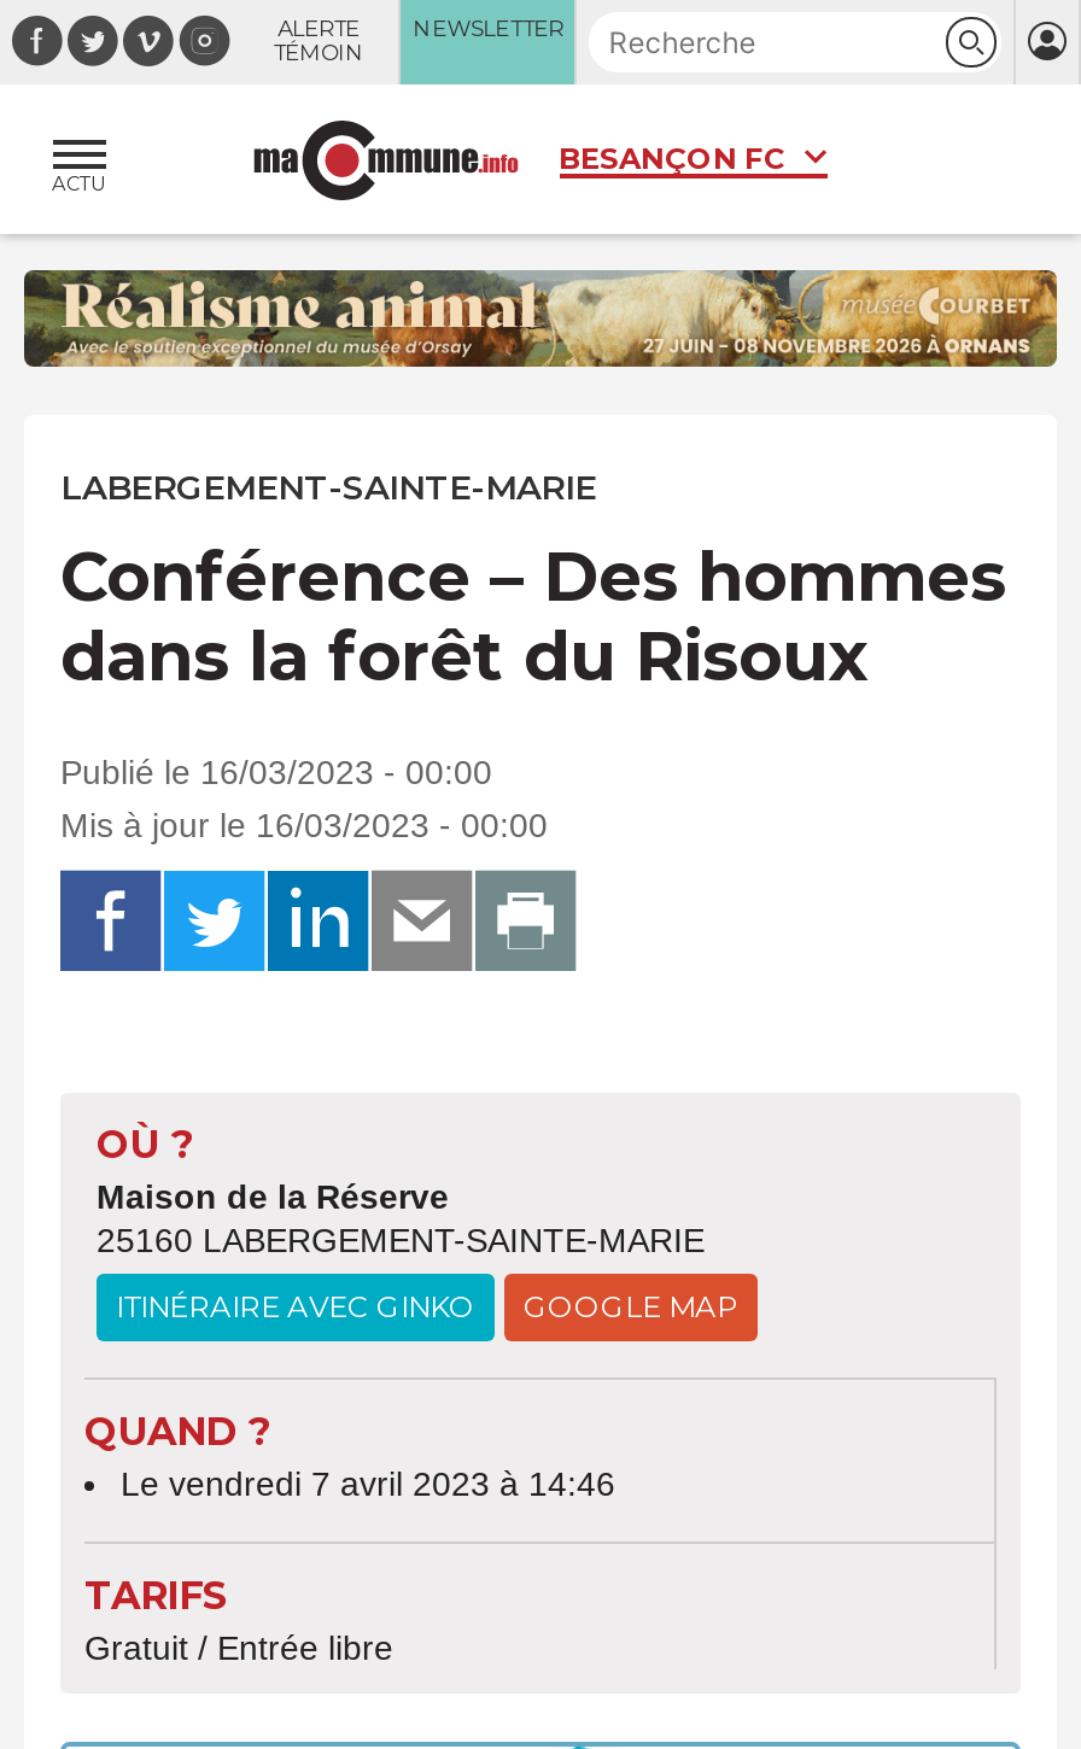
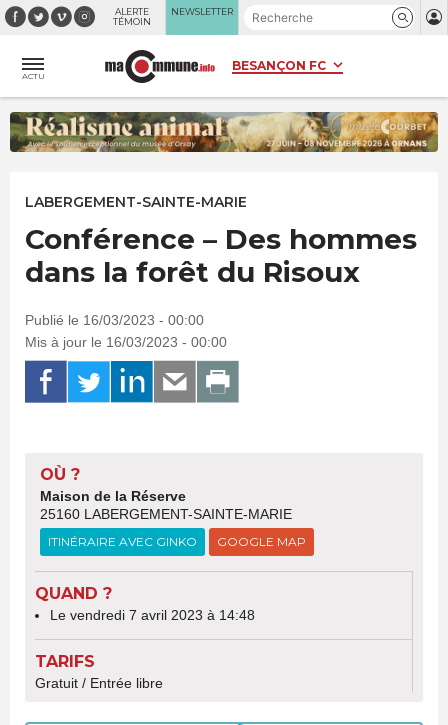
[121,1465,615,1503] Le vendredi 7 avril 2023 à 14:46 -> [50,607,255,623] Le vendredi 7 avril 2023 à 14:48

